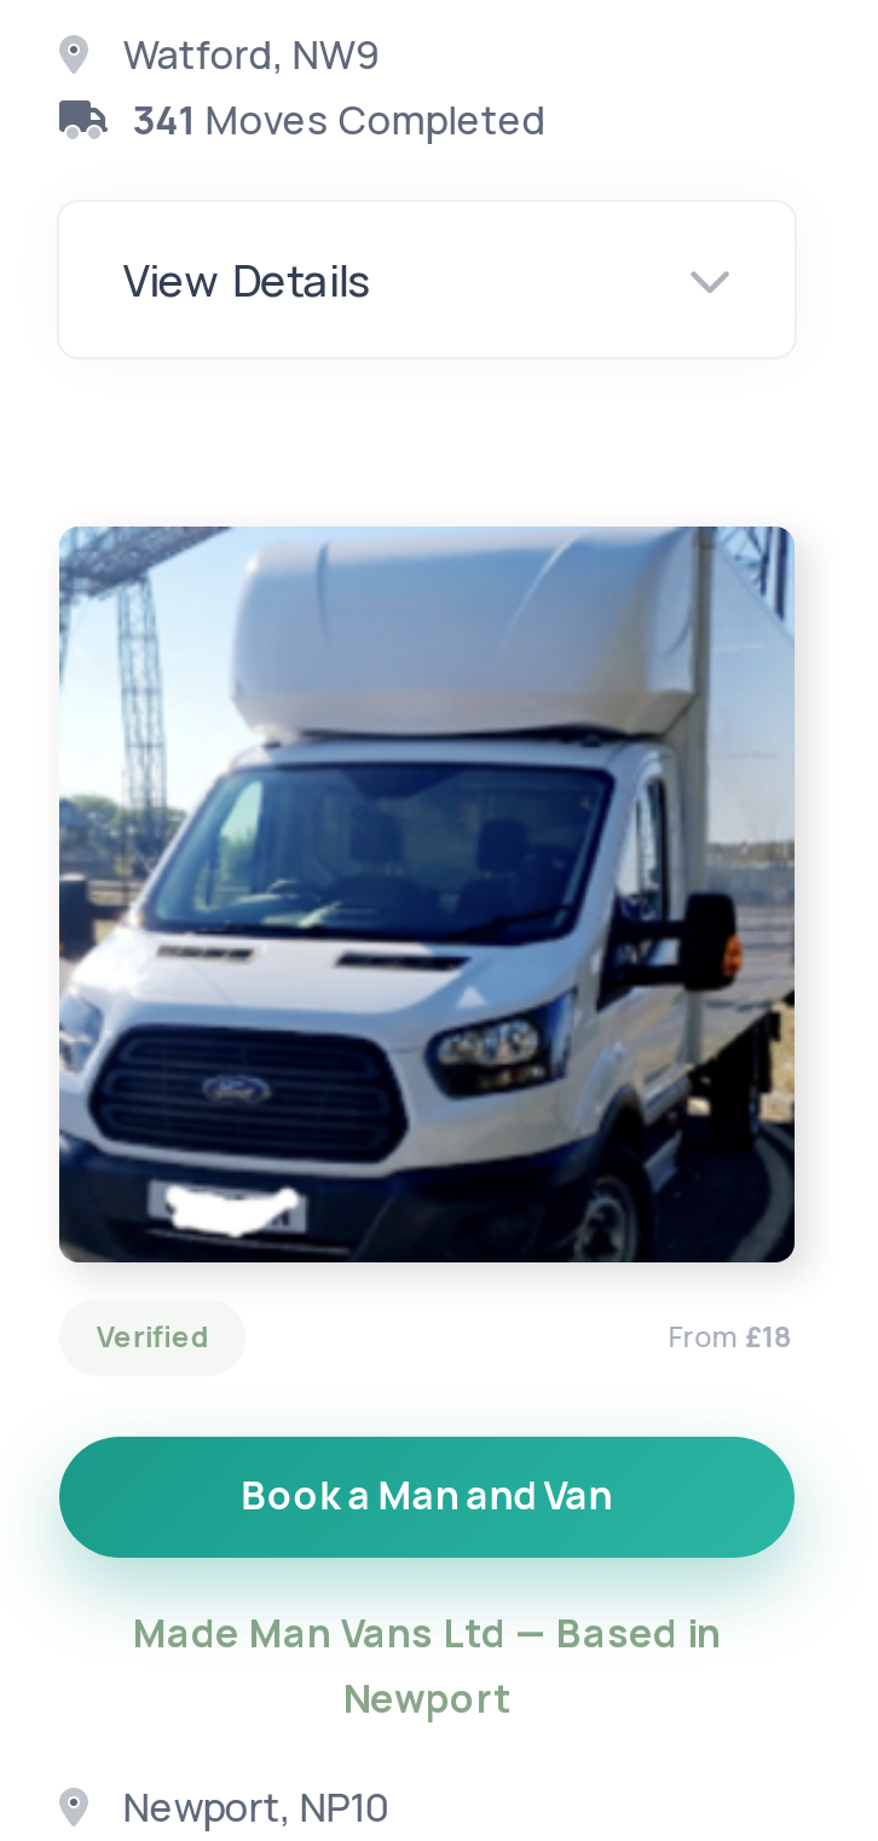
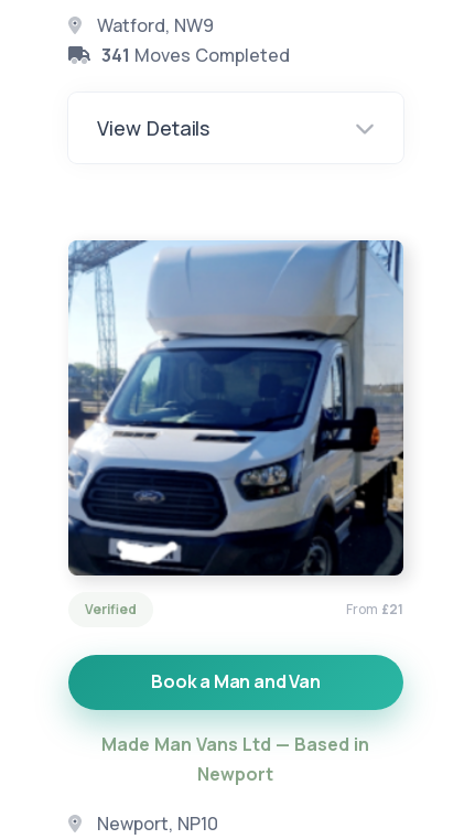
[668,1314,794,1356] From £18 -> [346,599,403,618] From £21

